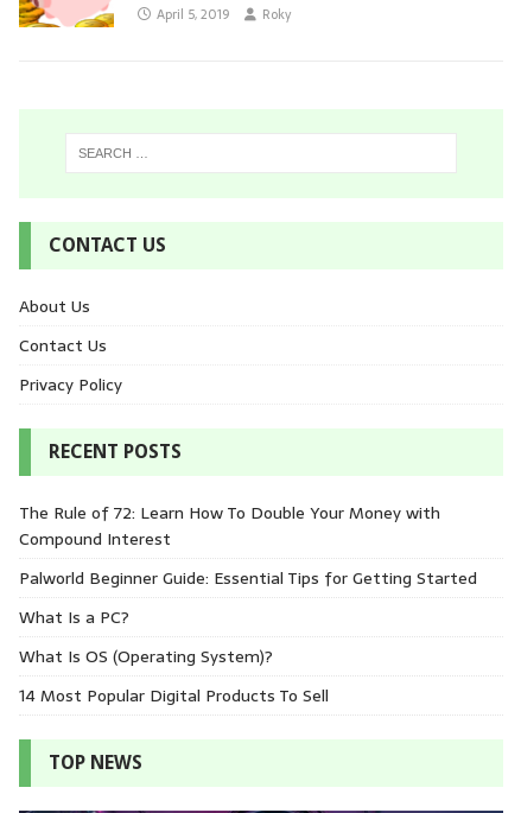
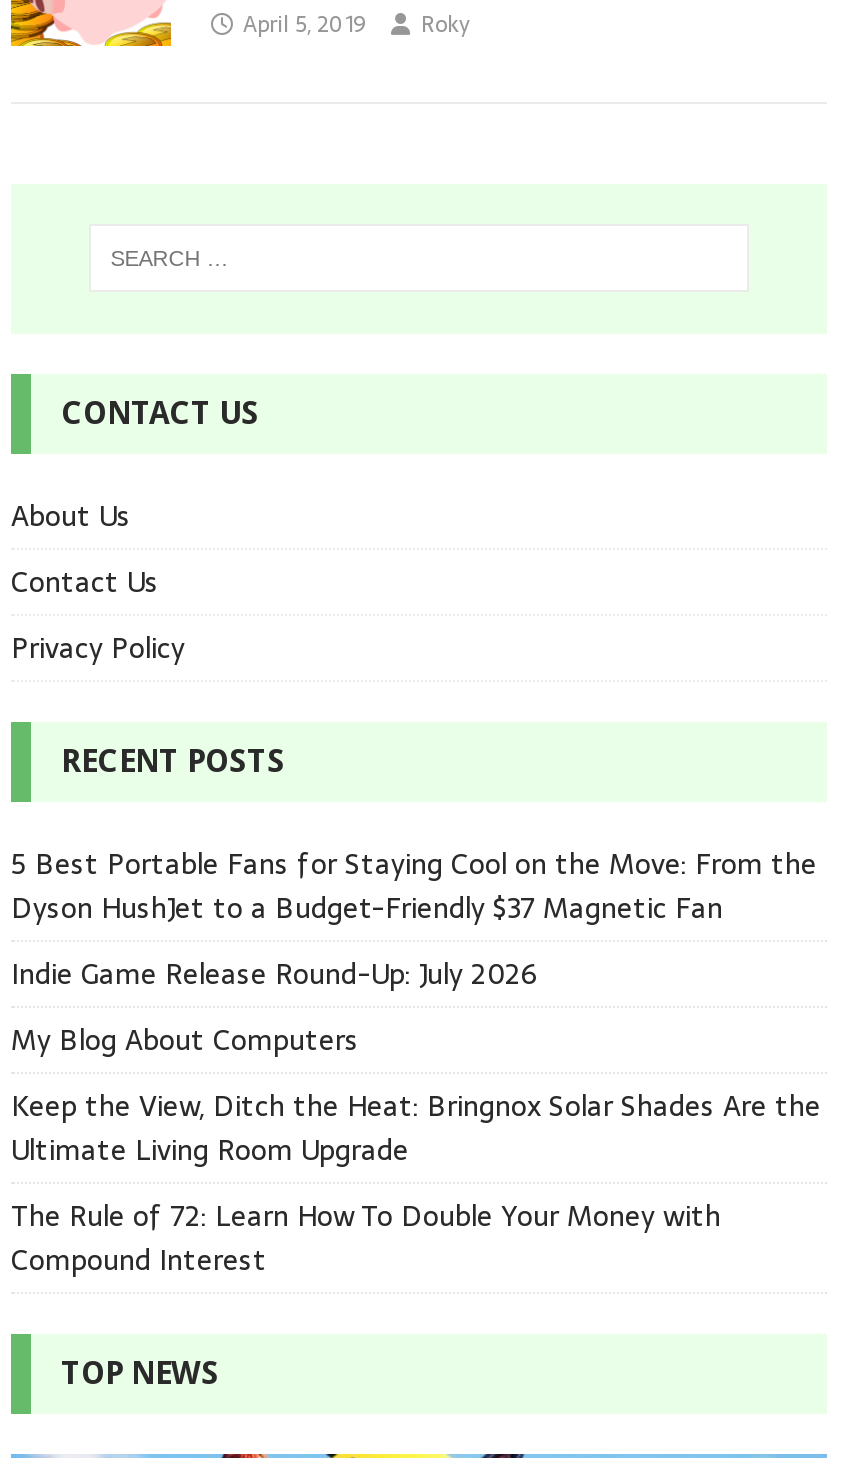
none -> [11,842,821,1172] 5 Best Portable Fans for Staying Cool on the Move: From the | Dyson HushJet to a Budget-Friendly $37 Magnetic Fan | Indie Game Release Round-Up: July 2026 | My Blog About Computers | Keep the View, Ditch the Heat: Bringnox Solar Shades Are the | Ultimate Living Room Upgrade
moved [19,499,440,552] -> [11,1194,721,1282]: The Rule of 72: Learn How To Double Your Money with | Compound Interest
[19,565,477,708] Palworld Beginner Guide: Essential Tips for Getting Started | What Is a PC? | What Is OS (Operating System)? | 14 Most Popular Digital Products To Sell -> none

